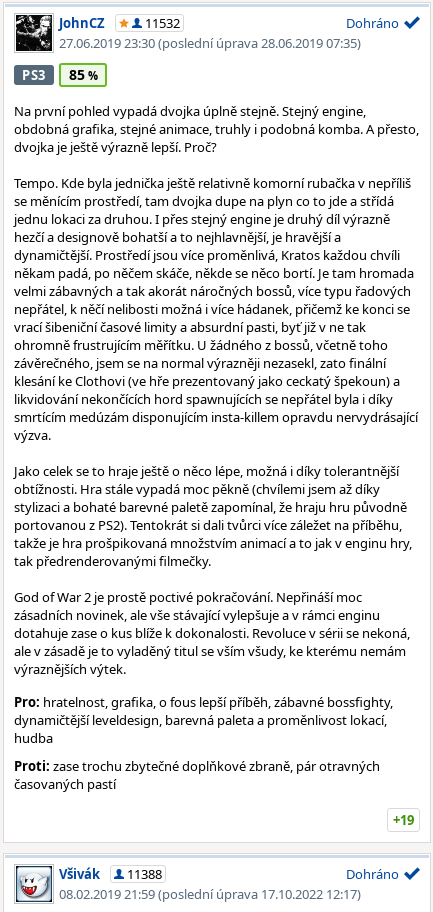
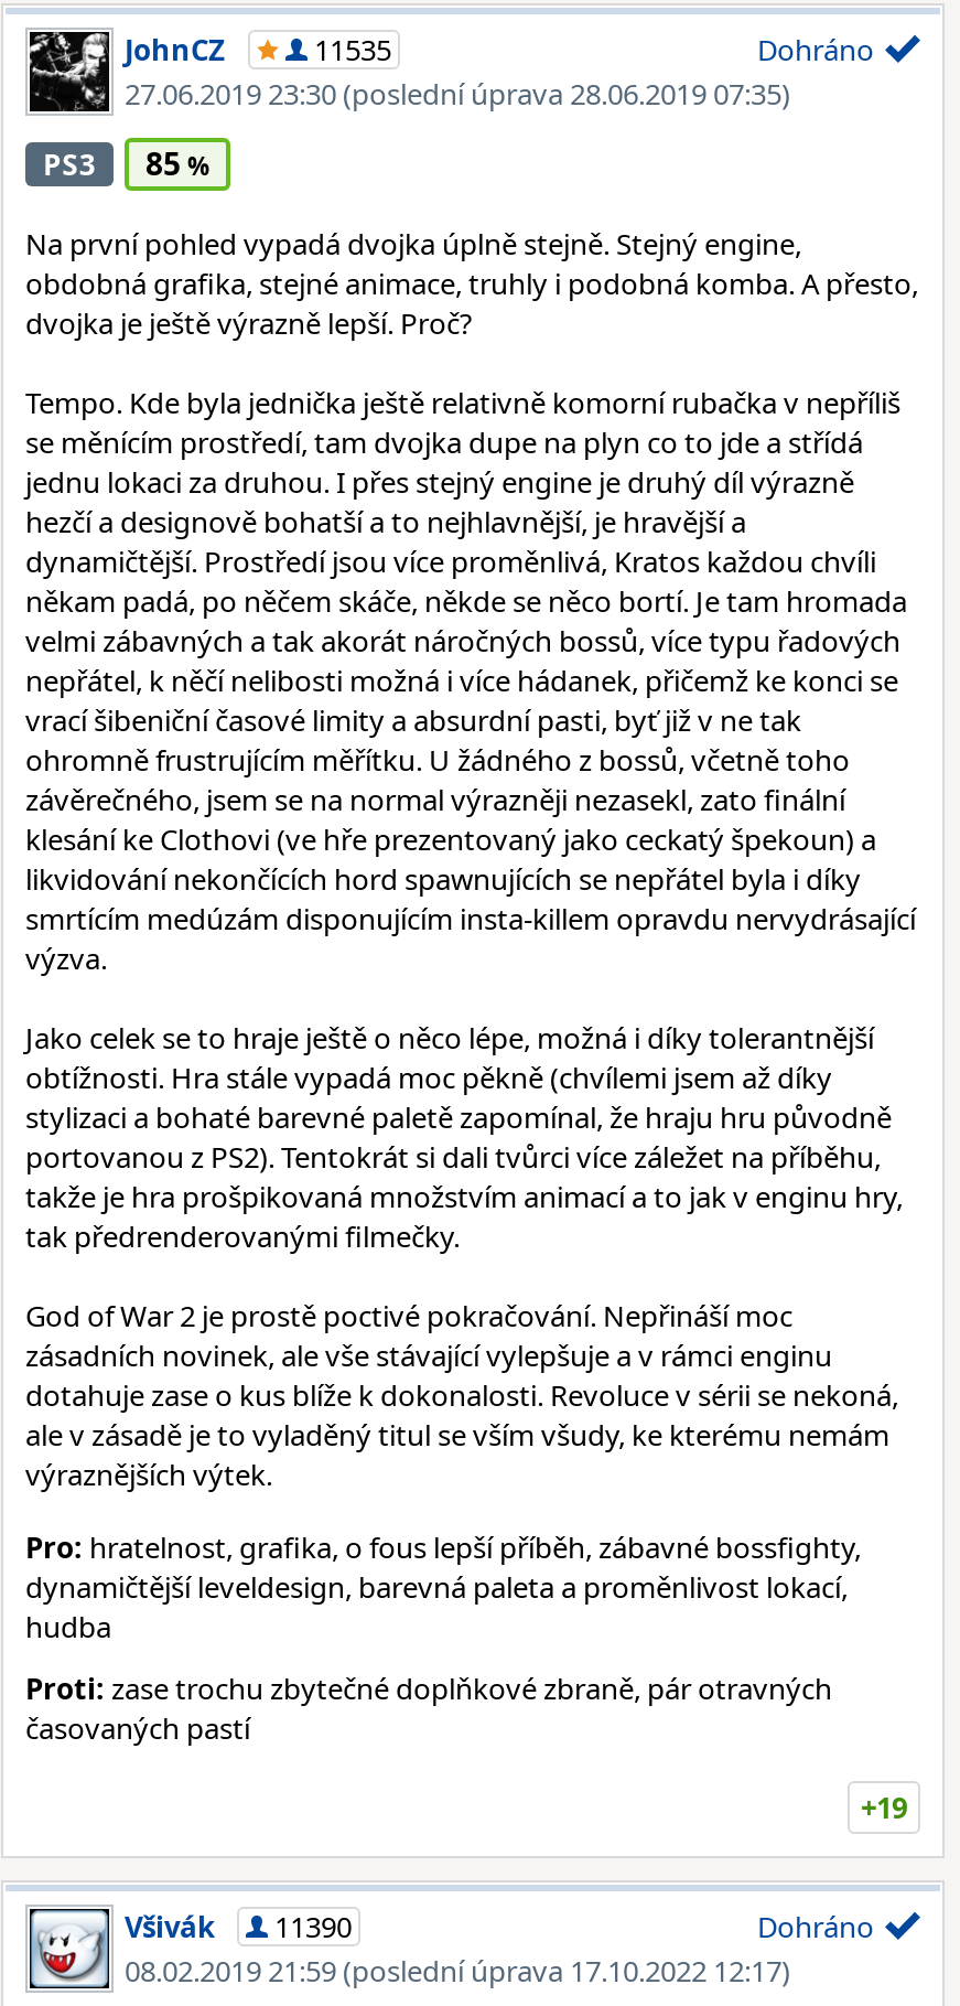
[145,14,180,32] 11532 -> [314,30,391,69] 11535
[59,865,162,883] Všivák 11388 -> [125,1907,352,1946] Všivák 11390

